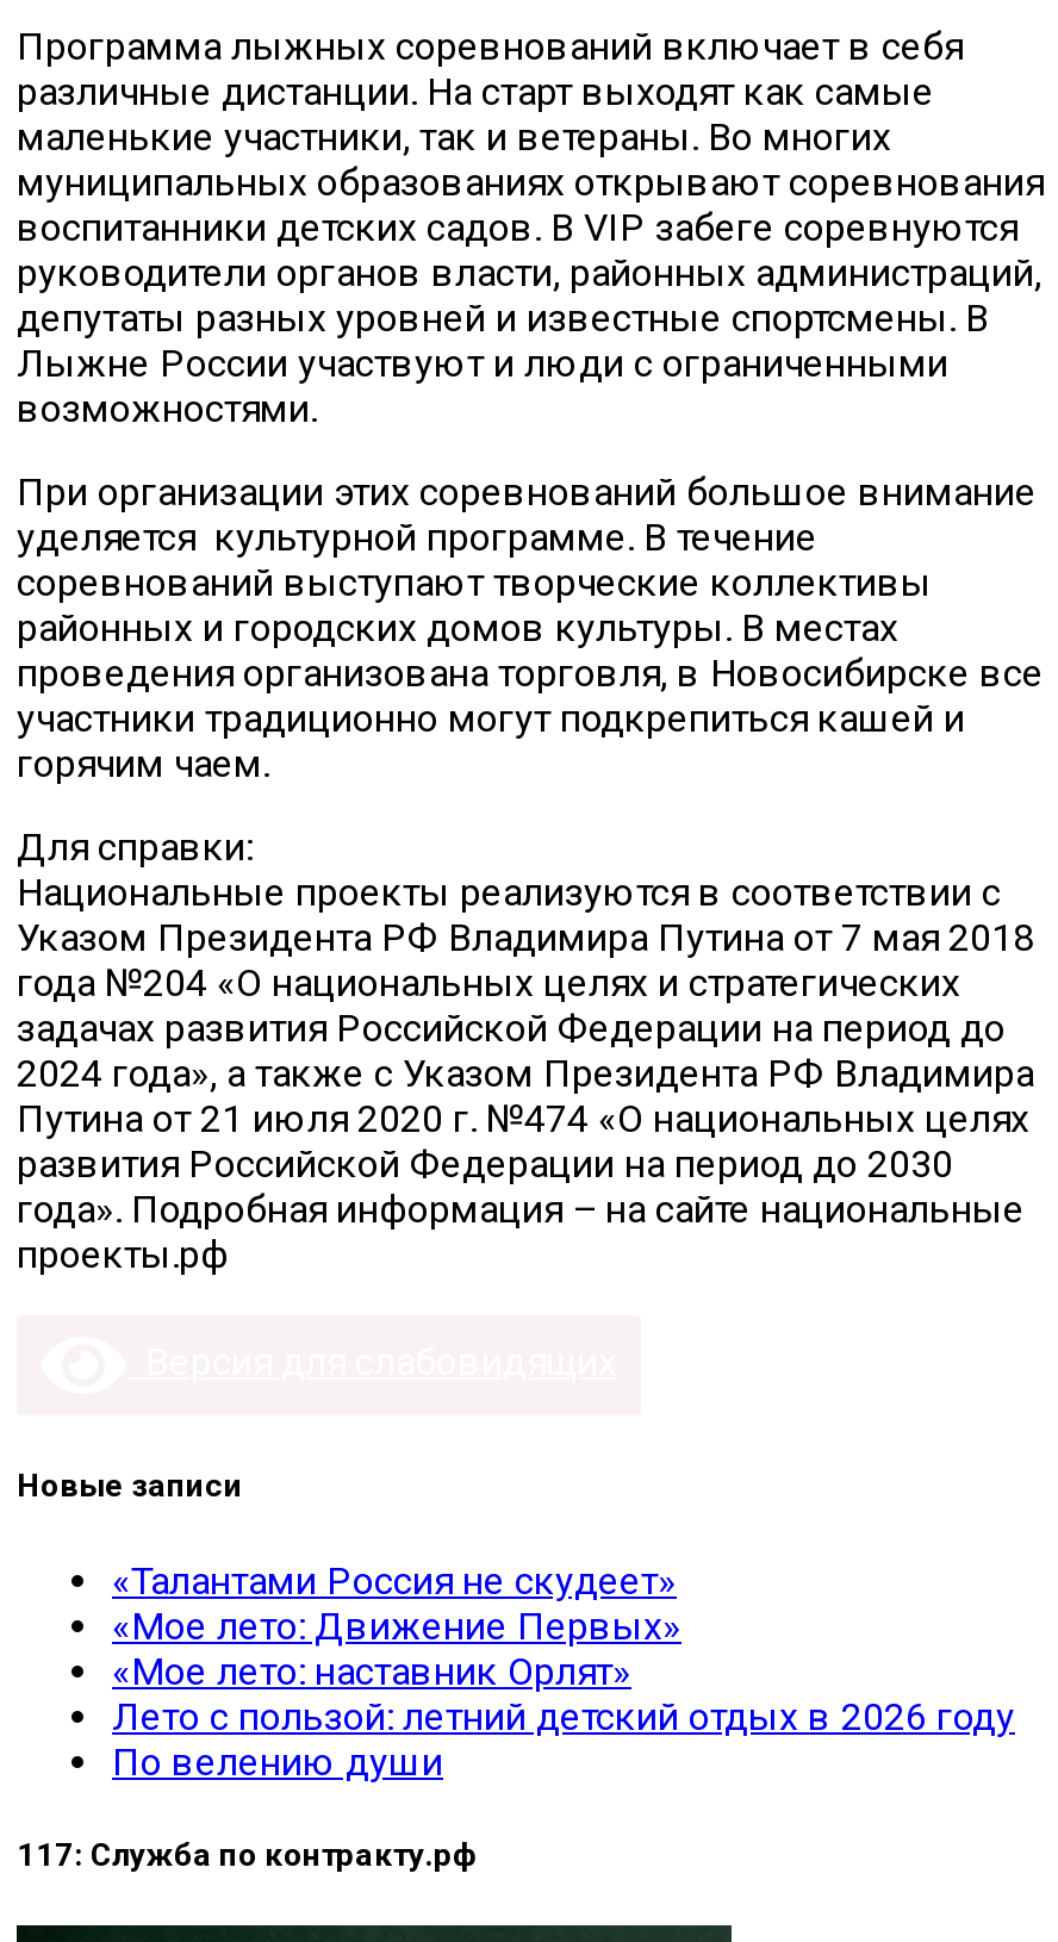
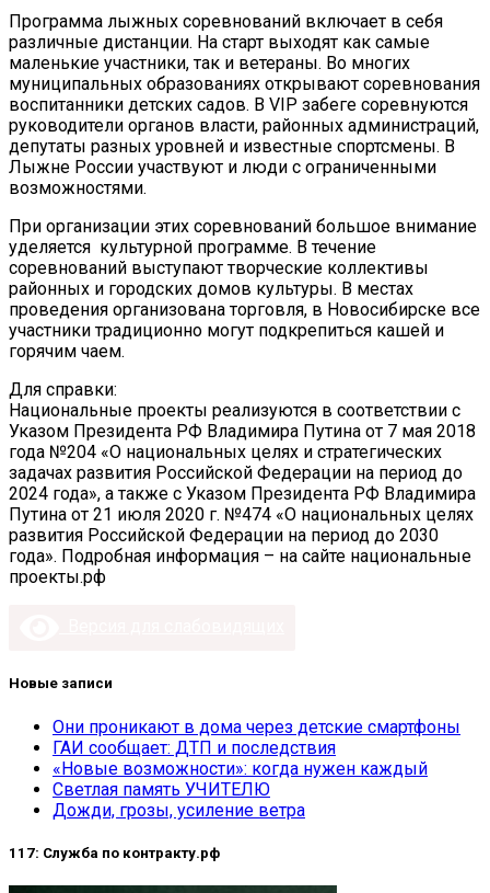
[112,1557,1015,1784] «Талантами Россия не скудеет» | «Мое лето: Движение Первых» | «Мое лето: наставник Орлят» | Лето с пользой: летний детский отдых в 2026 году | По велению души -> [52,716,460,820] Они проникают в дома через детские смартфоны | ГАИ сообщает: ДТП и последствия | «Новые возможности»: когда нужен каждый | Светлая память УЧИТЕЛЮ | Дожди, грозы, усиление ветра

